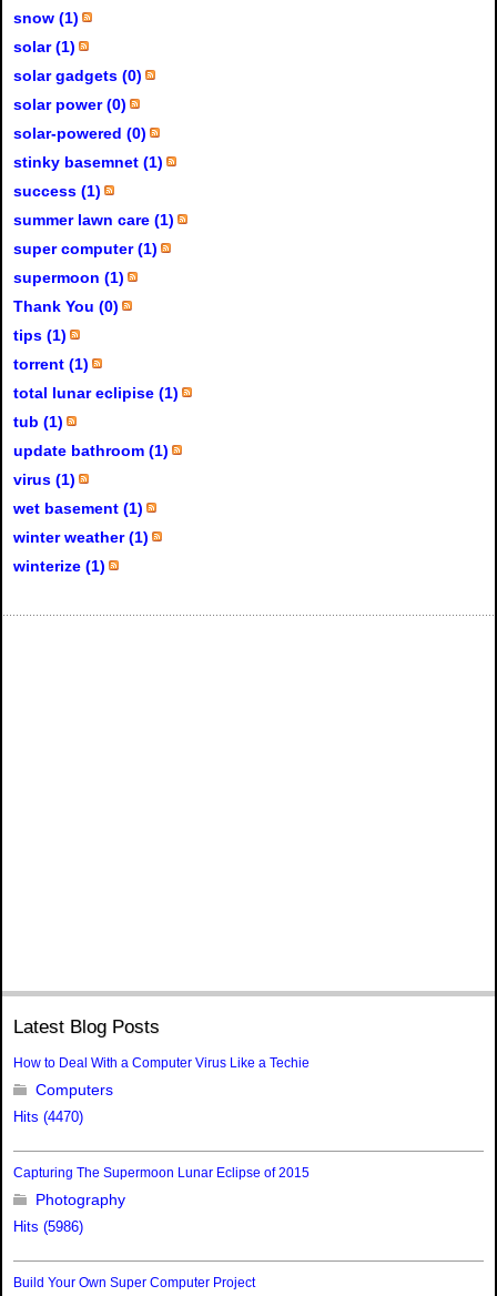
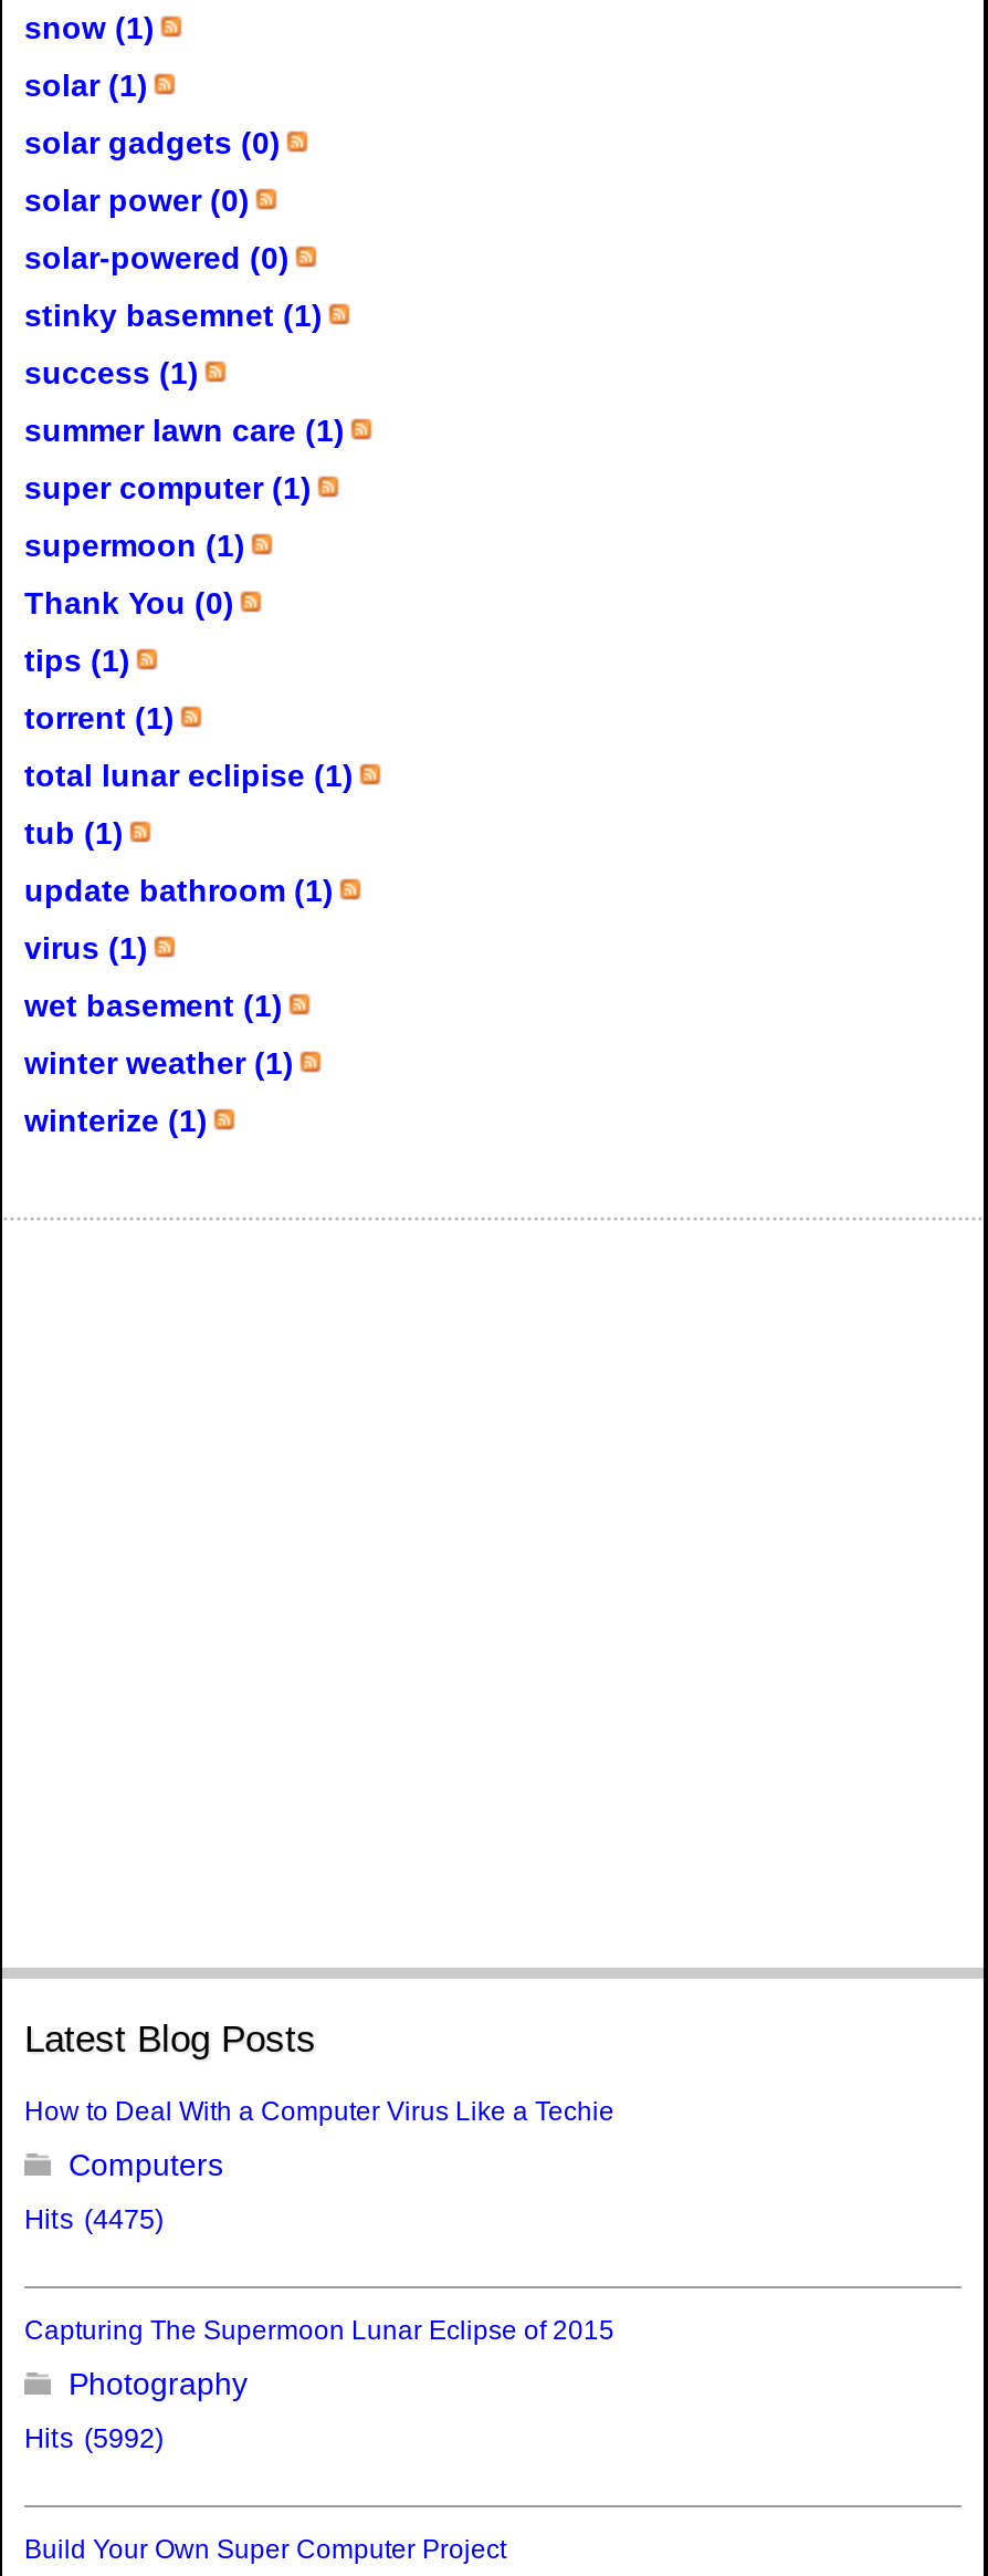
[13,1110,83,1125] Hits (4470) -> [24,2204,164,2235] Hits (4475)
[13,1219,83,1235] Hits (5986) -> [24,2423,164,2454] Hits (5992)

